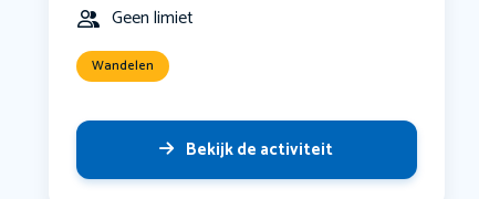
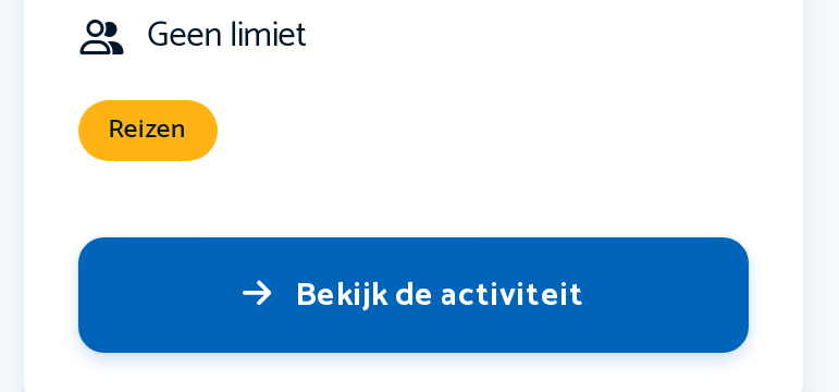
[92,56,154,77] Wandelen -> [108,110,187,151] Reizen

